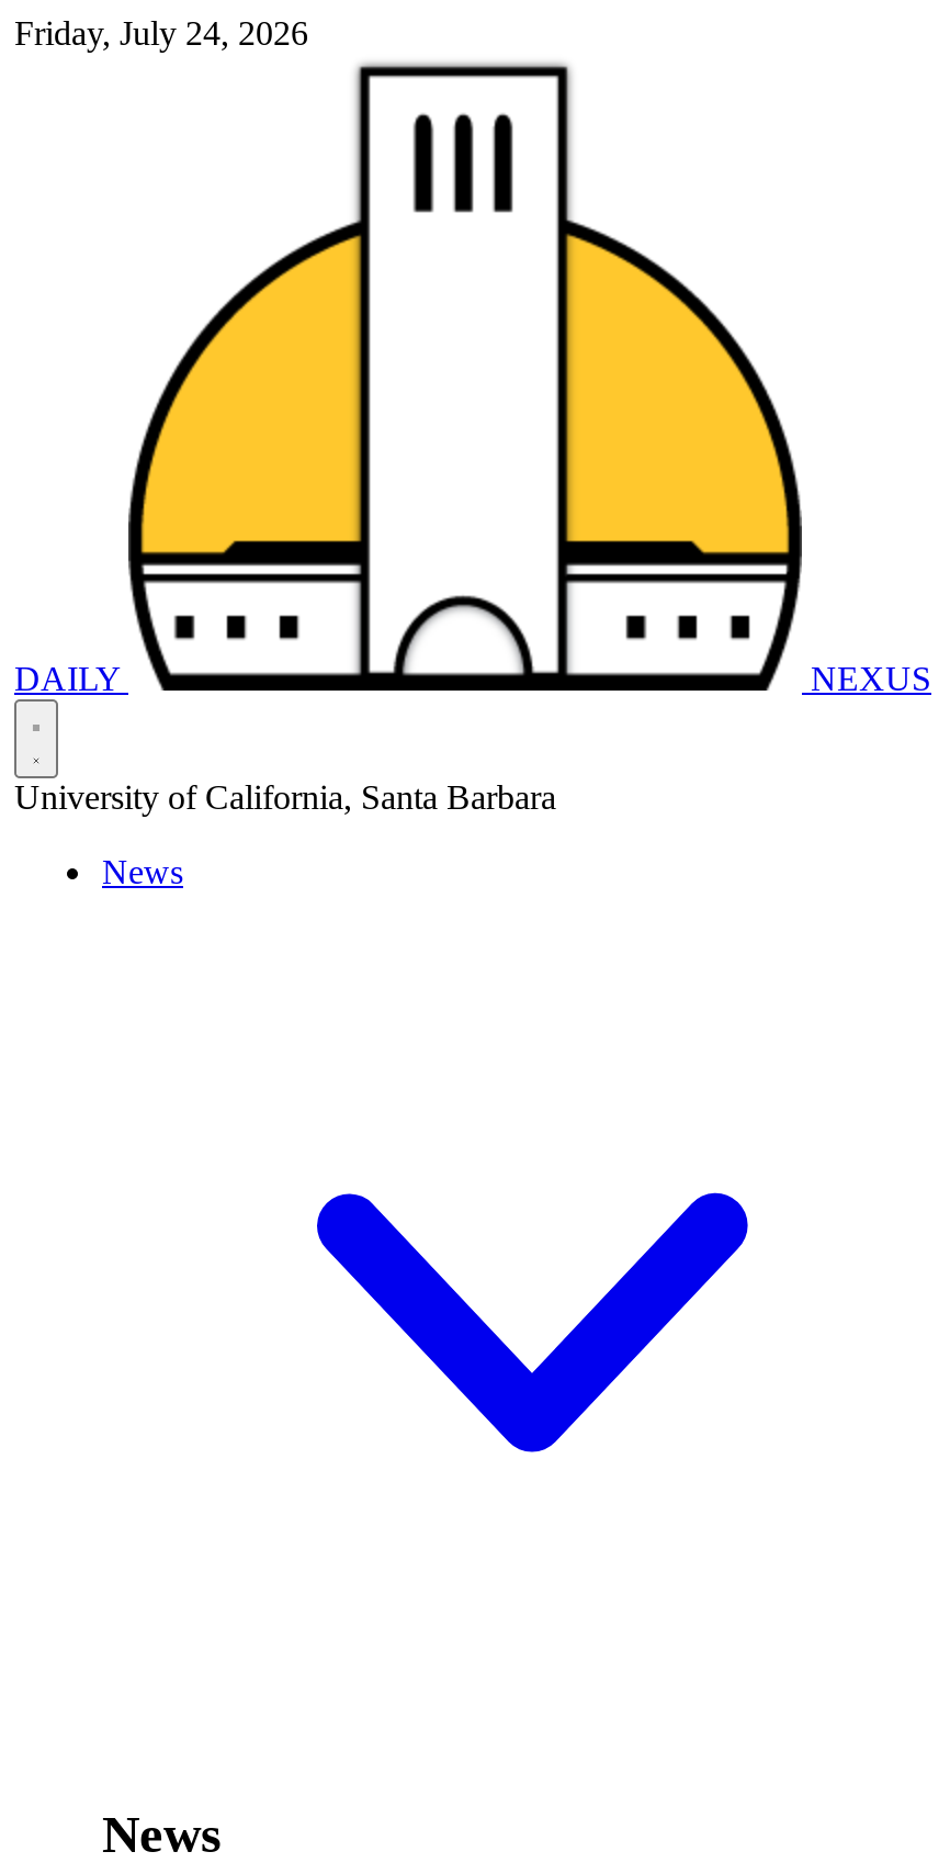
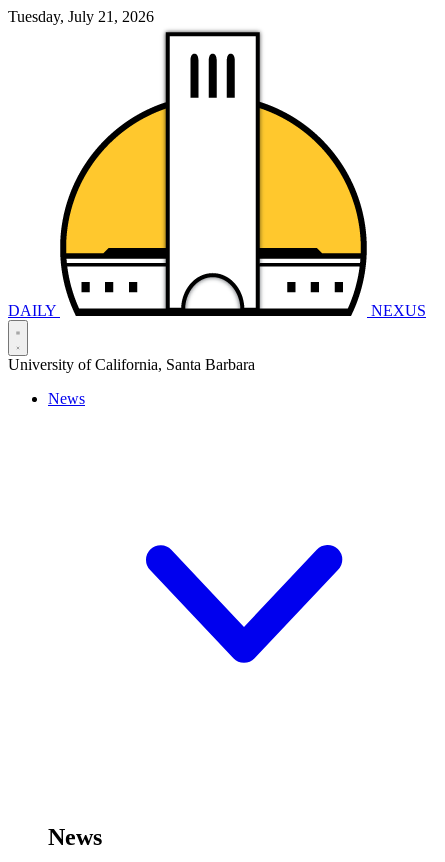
[14,14,308,52] Friday, July 24, 2026 -> [8,8,154,25] Tuesday, July 21, 2026

